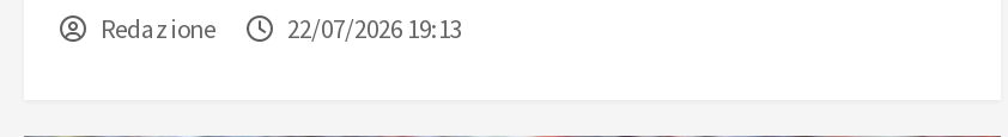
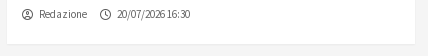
[287,13,462,46] 22/07/2026 19:13 -> [117,7,190,21] 20/07/2026 16:30

